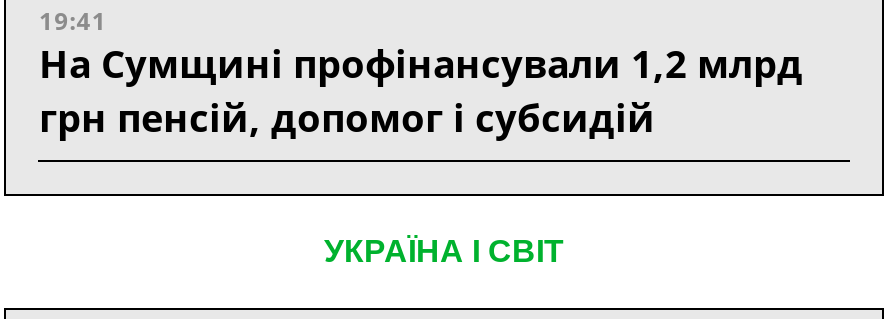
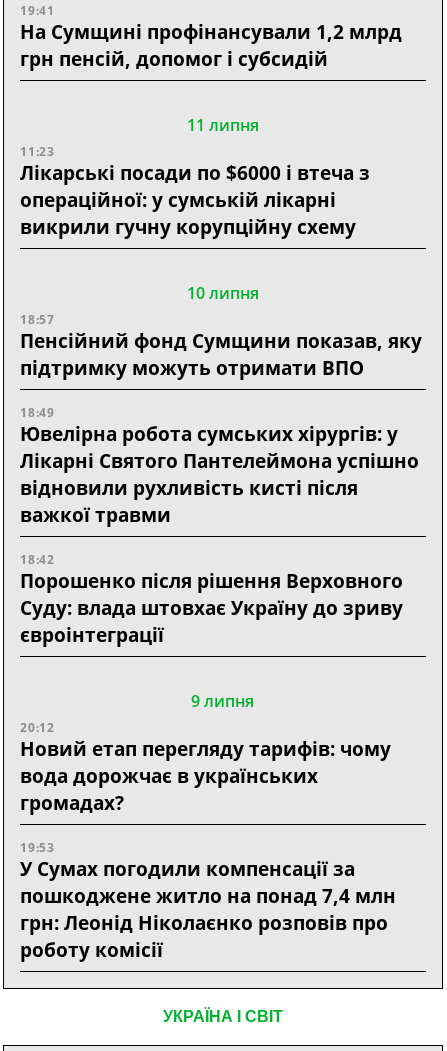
none -> [20,114,422,963] 11 липня | 11:23 | Лікарські посади по $6000 і втеча з | операційної: у сумській лікарні | викрили гучну корупційну схему | 10 липня | 18:57 | Пенсійний фонд Сумщини показав, яку | підтримку можуть отримати ВПО | 18:49 | Ювелірна робота сумських хірургів: у | Лікарні Святого Пантелеймона успішно | відновили рухливість кисті після | важкої травми | 18:42 | Порошенко після рішення Верховного | Суду: влада штовхає Україну до зриву | євроінтеграції | 9 липня | 20:12 | Новий етап перегляду тарифів: чому | вода дорожчає в українських | громадах? | 19:53 | У Сумах погодили компенсації за | пошкоджене житло на понад 7,4 млн | грн: Леонід Ніколаєнко розповів про | роботу комісії

